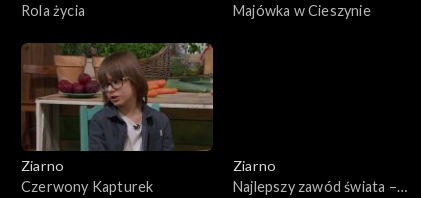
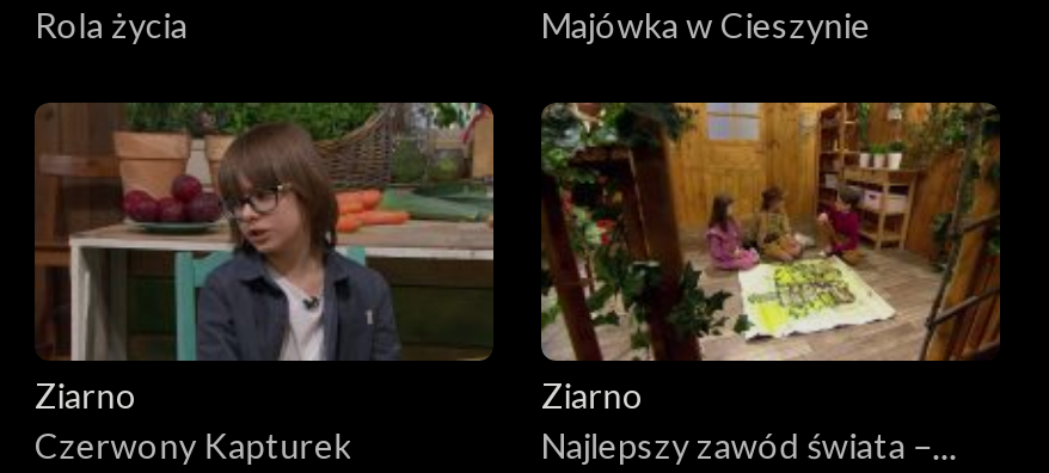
none -> [539,100,1002,363] [image]

